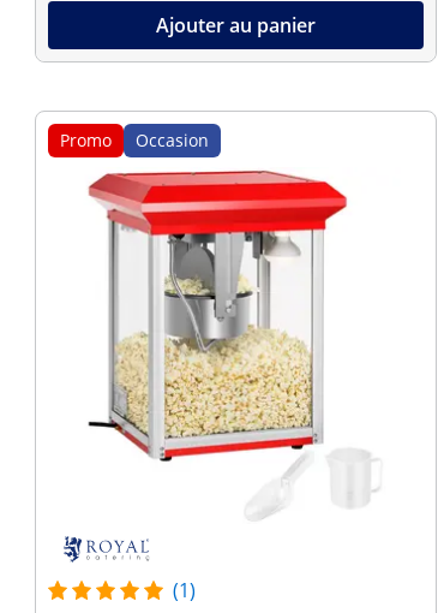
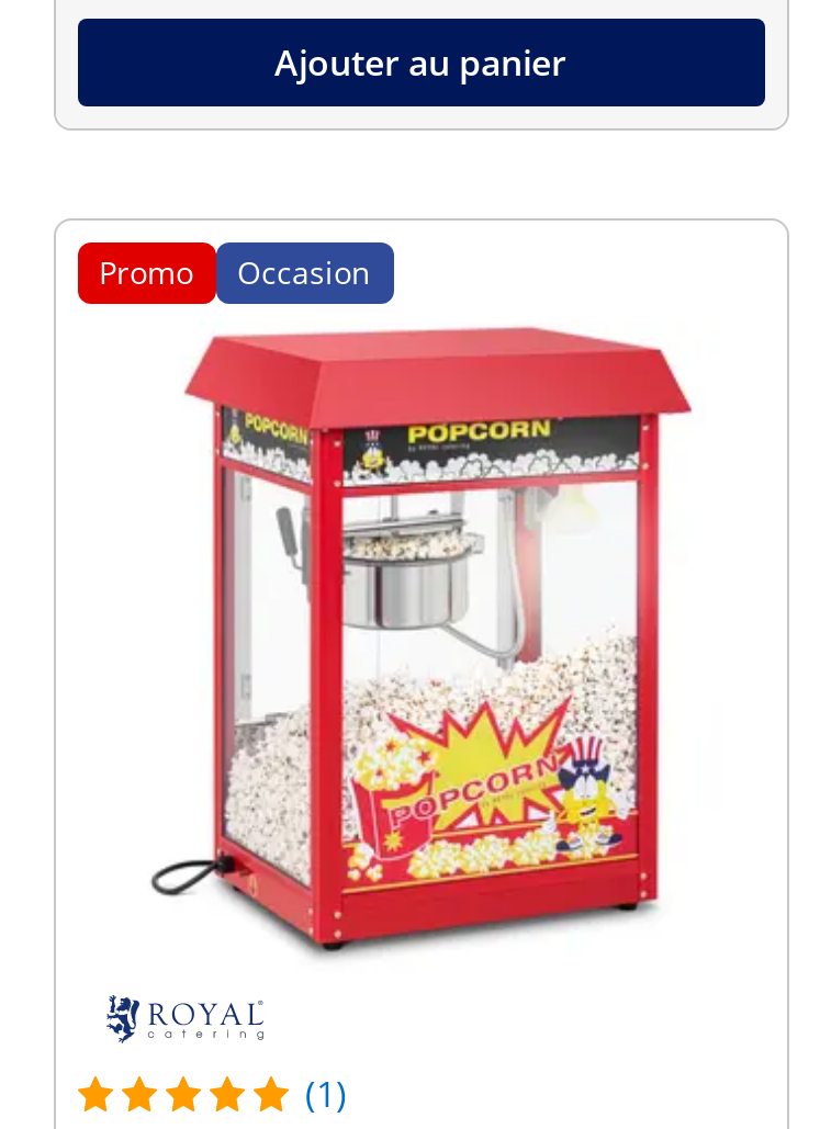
[88,171,383,516] [image] -> [150,326,693,960] [image]

